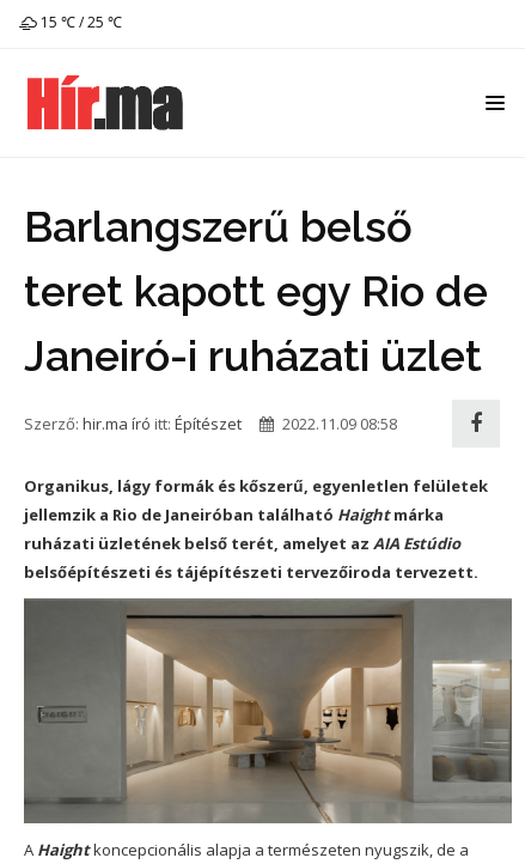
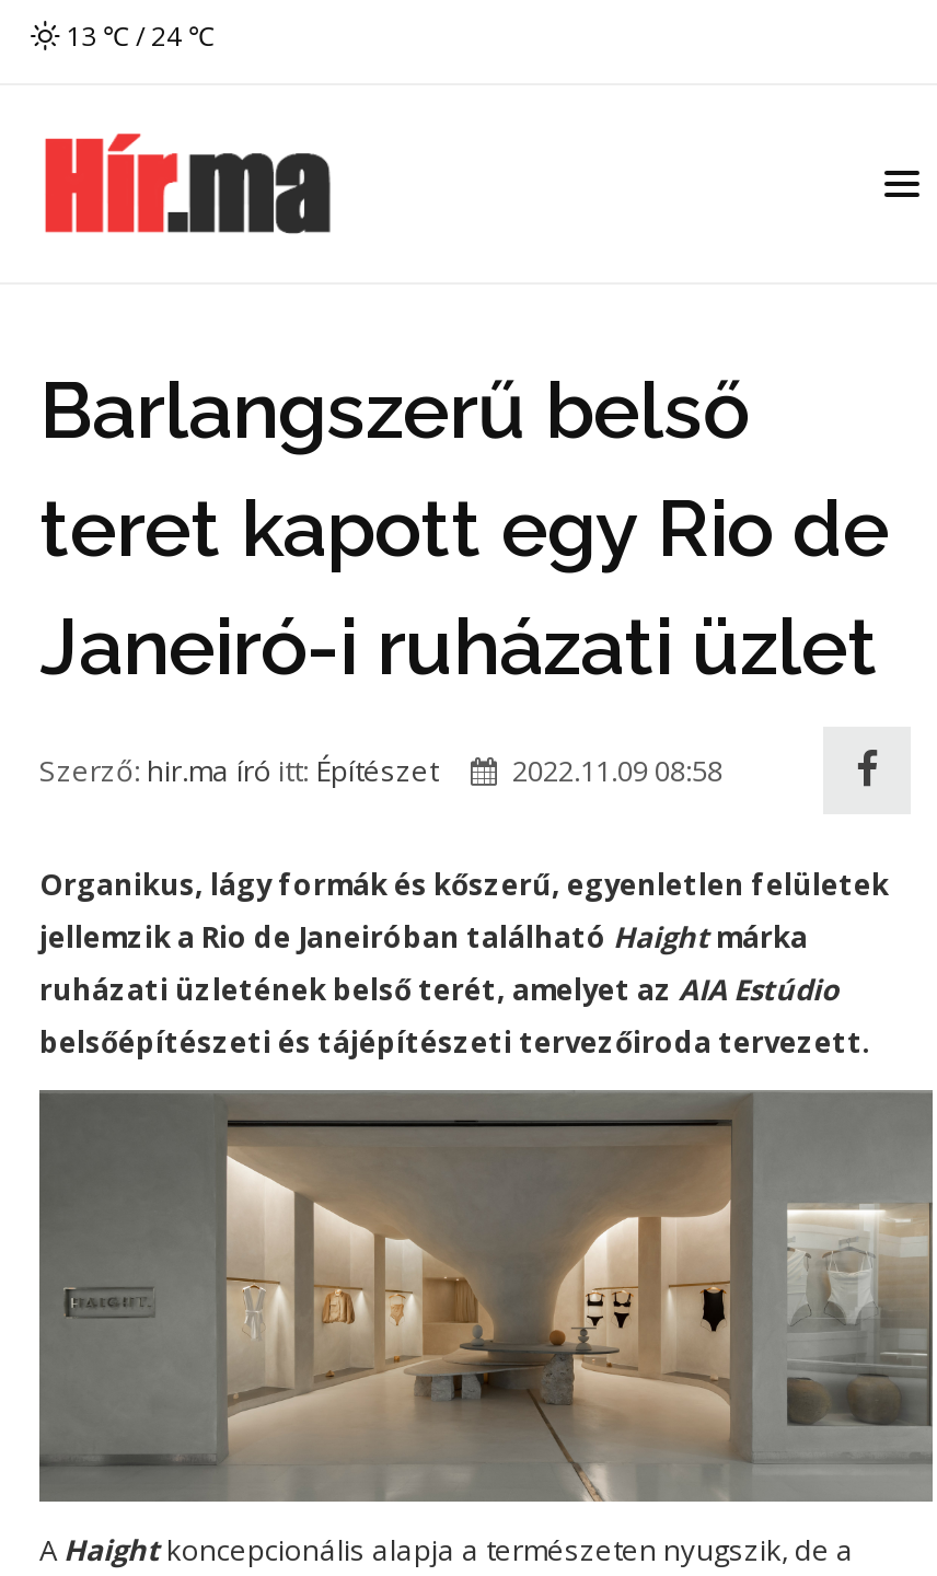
[37,12,122,32] 15 ℃ / 25 ℃ -> [59,18,215,55] 13 ℃ / 24 ℃

